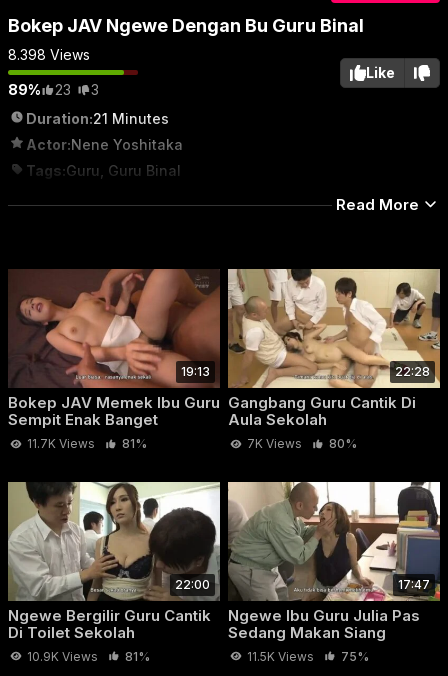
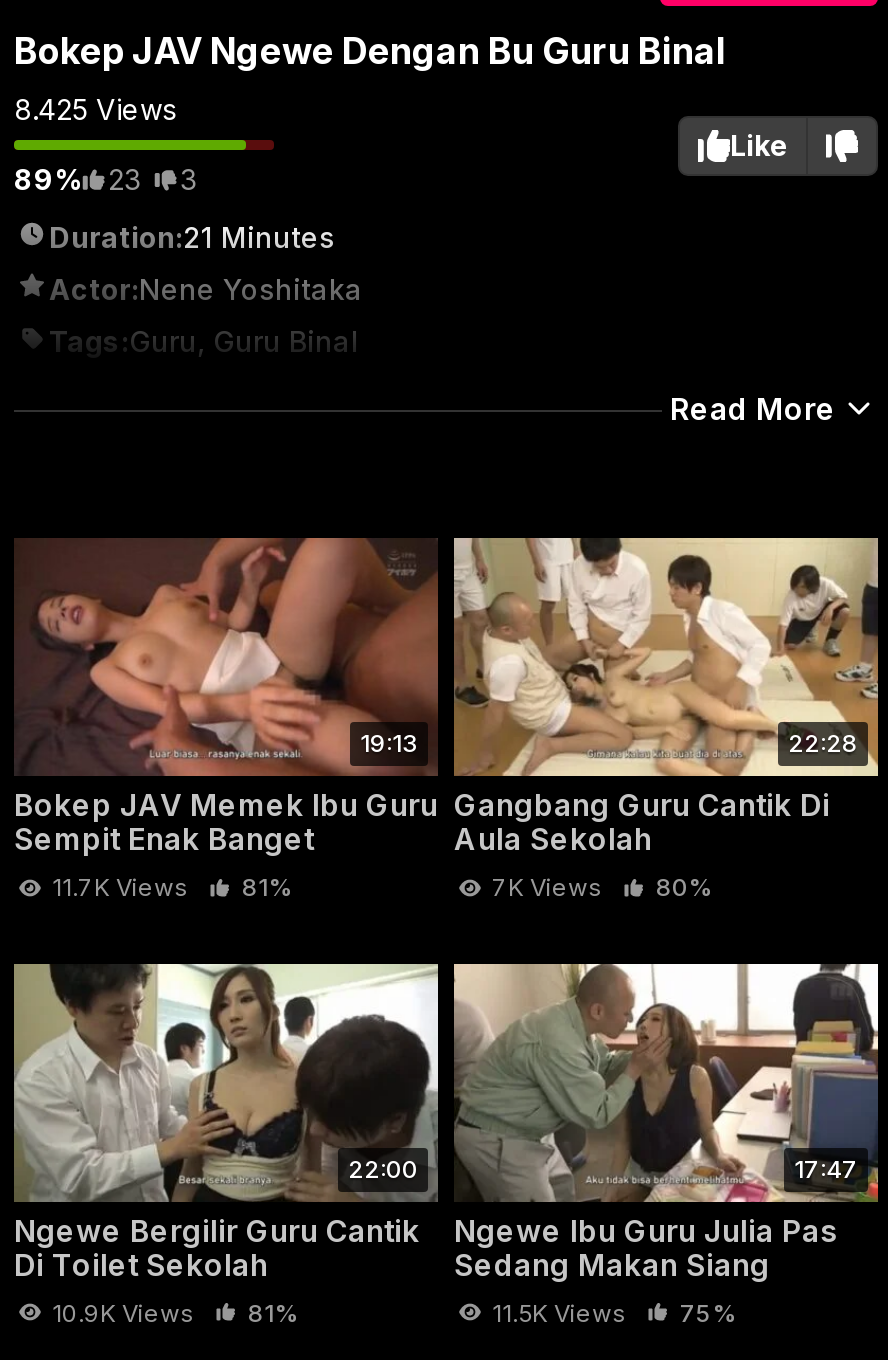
[8,46,90,63] 8.398 Views -> [14,92,176,126] 8.425 Views

